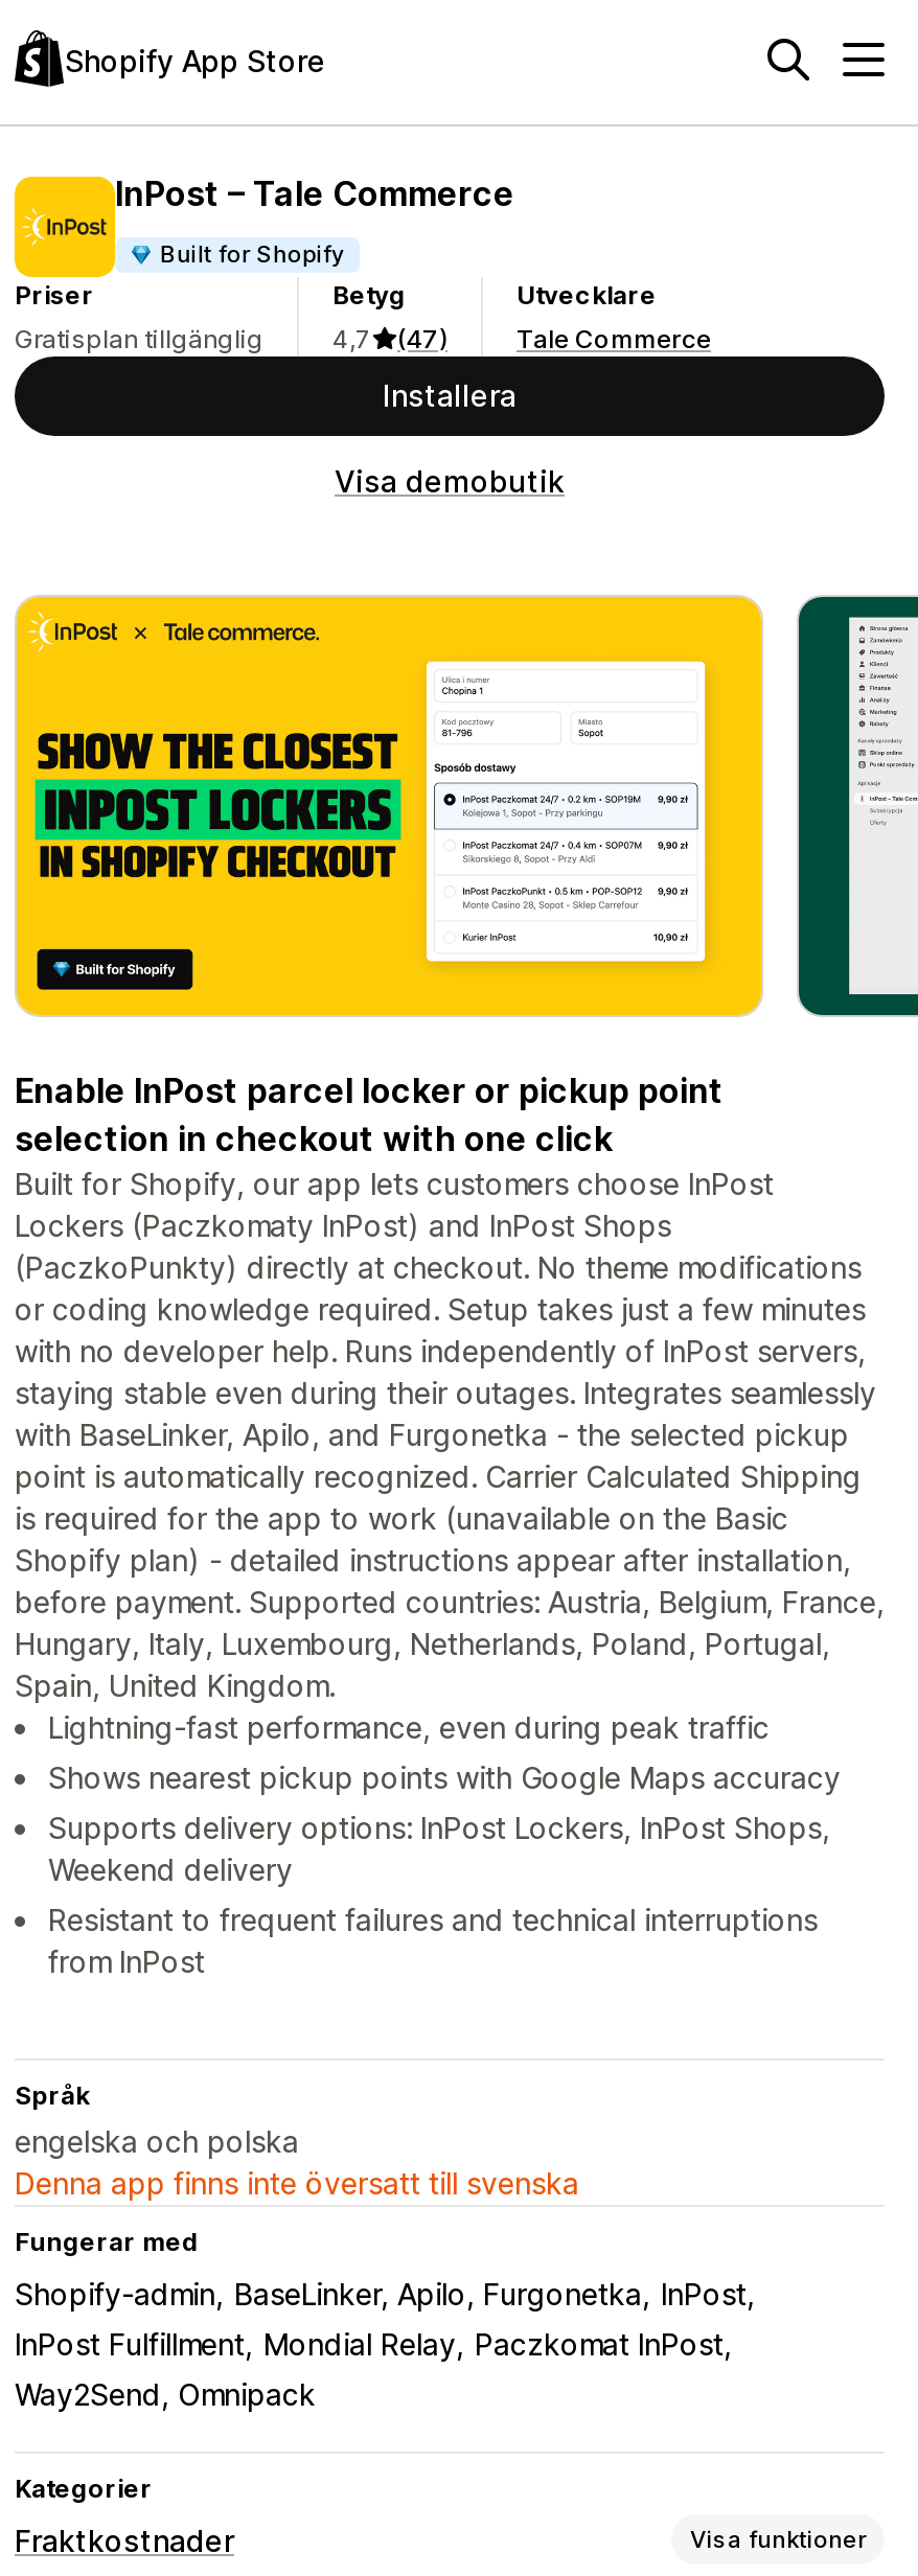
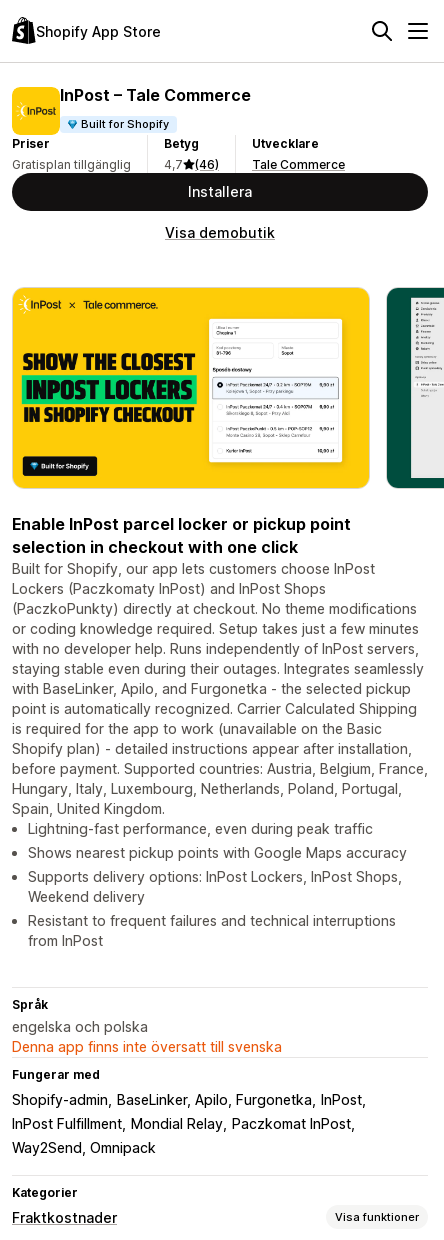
[332,323,447,354] 4,7 (47) -> [164,157,219,172] 4,7 (46)

